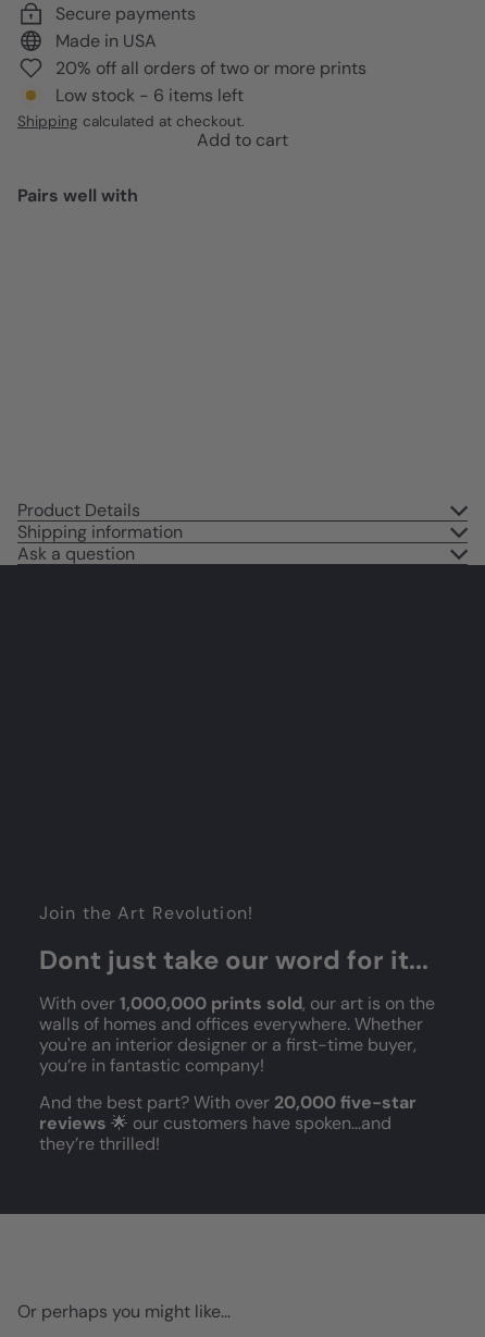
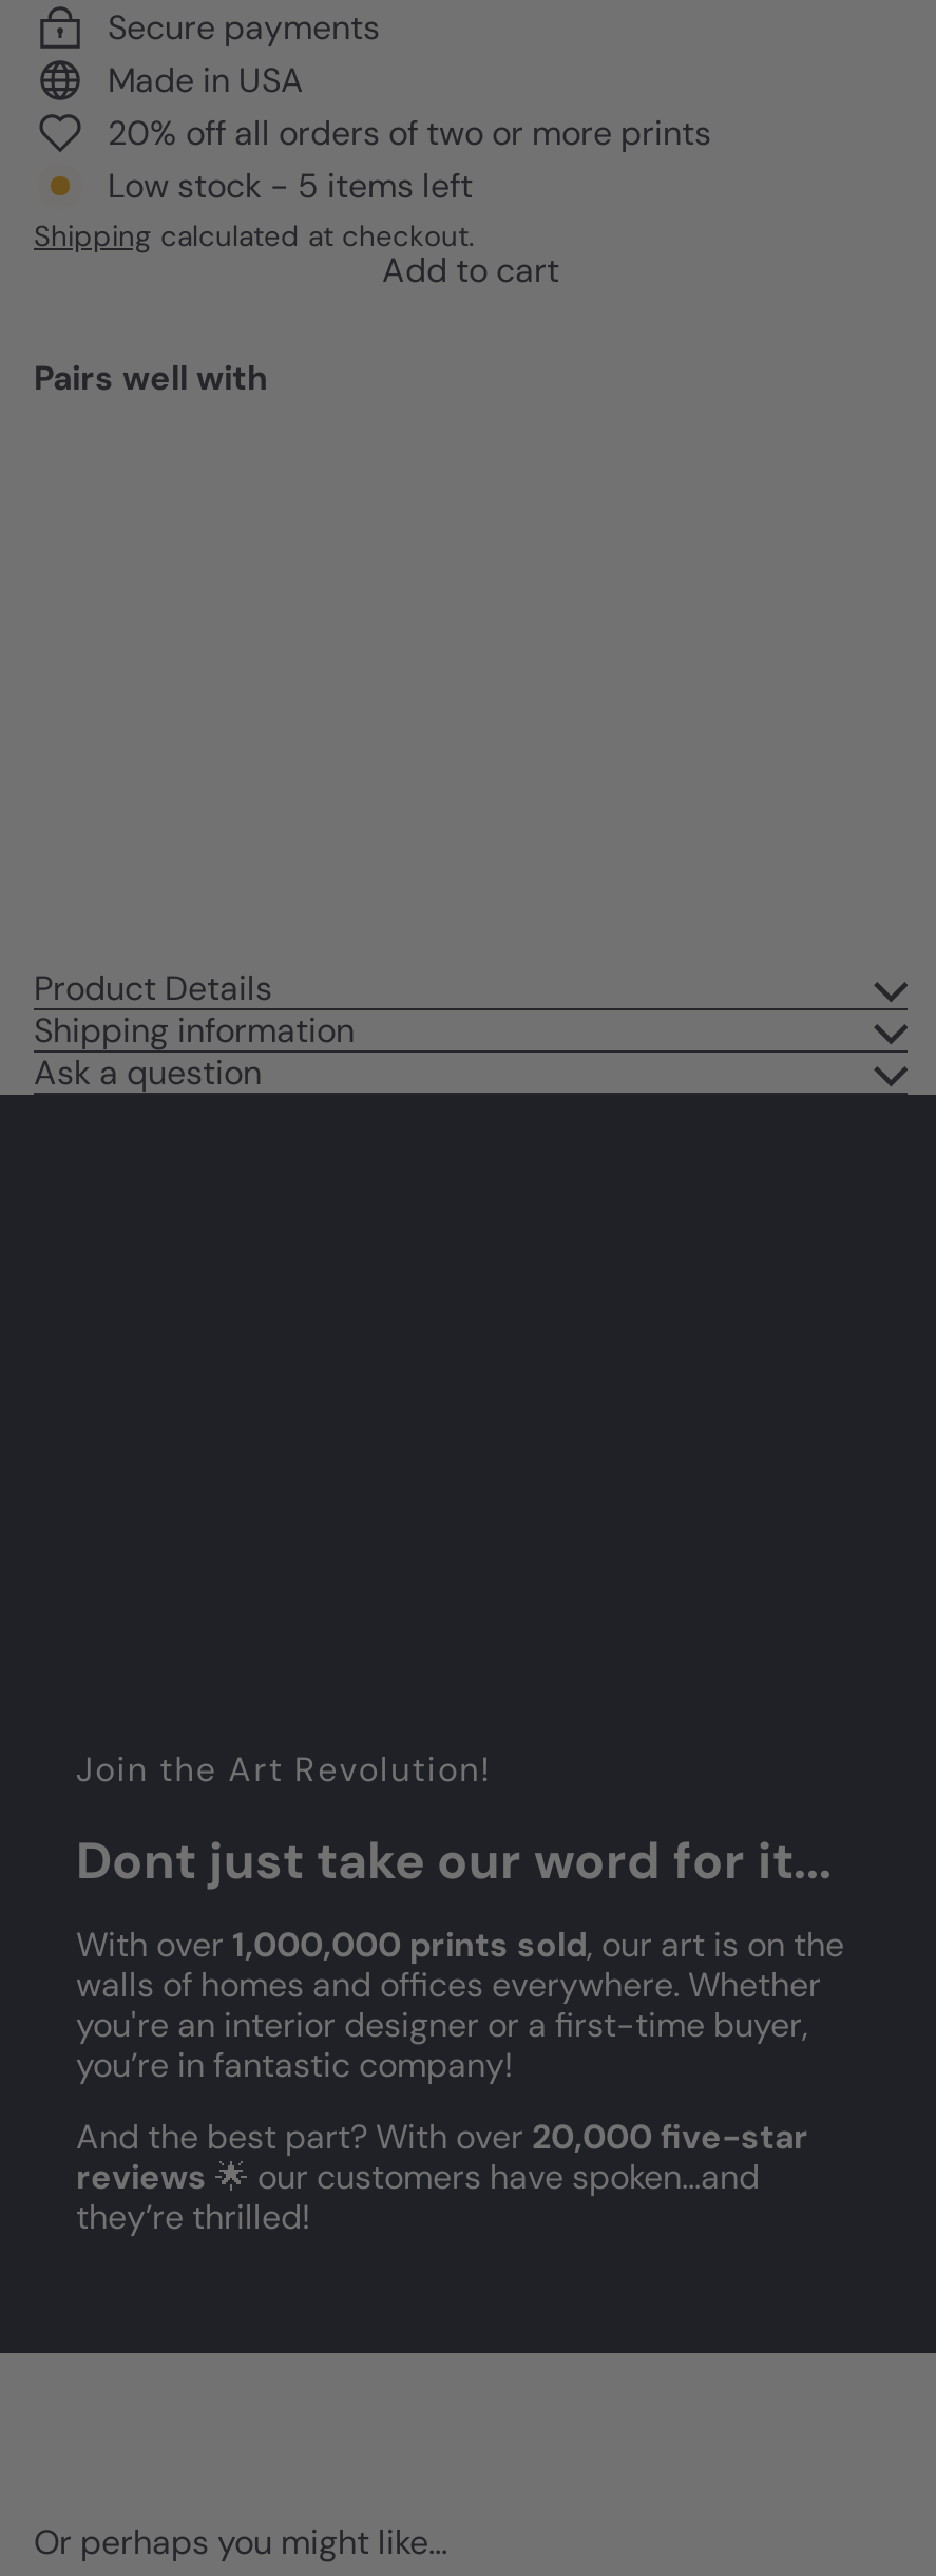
[55,84,244,107] Low stock - 6 items left -> [108,163,473,207] Low stock - 5 items left

